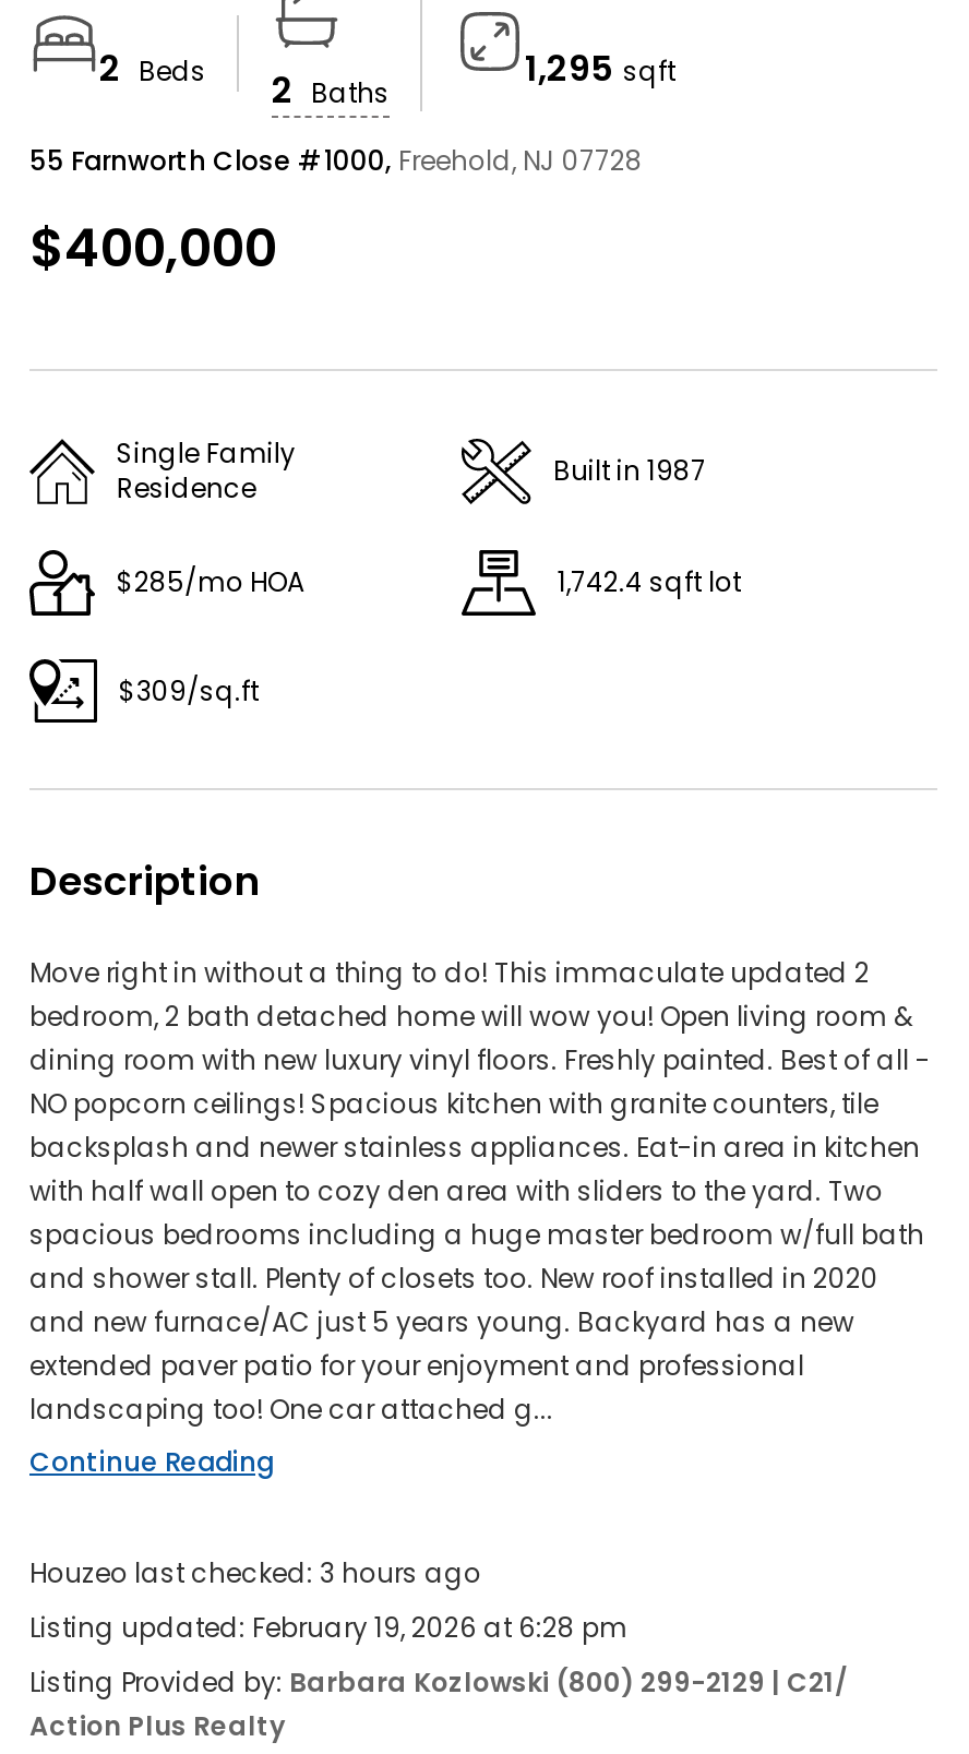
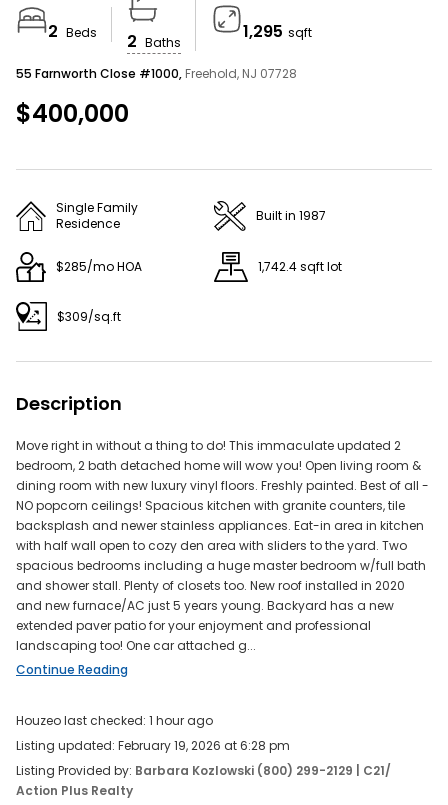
[29,1554,481,1591] Houzeo last checked: 3 hours ago -> [16,712,213,729] Houzeo last checked: 1 hour ago

